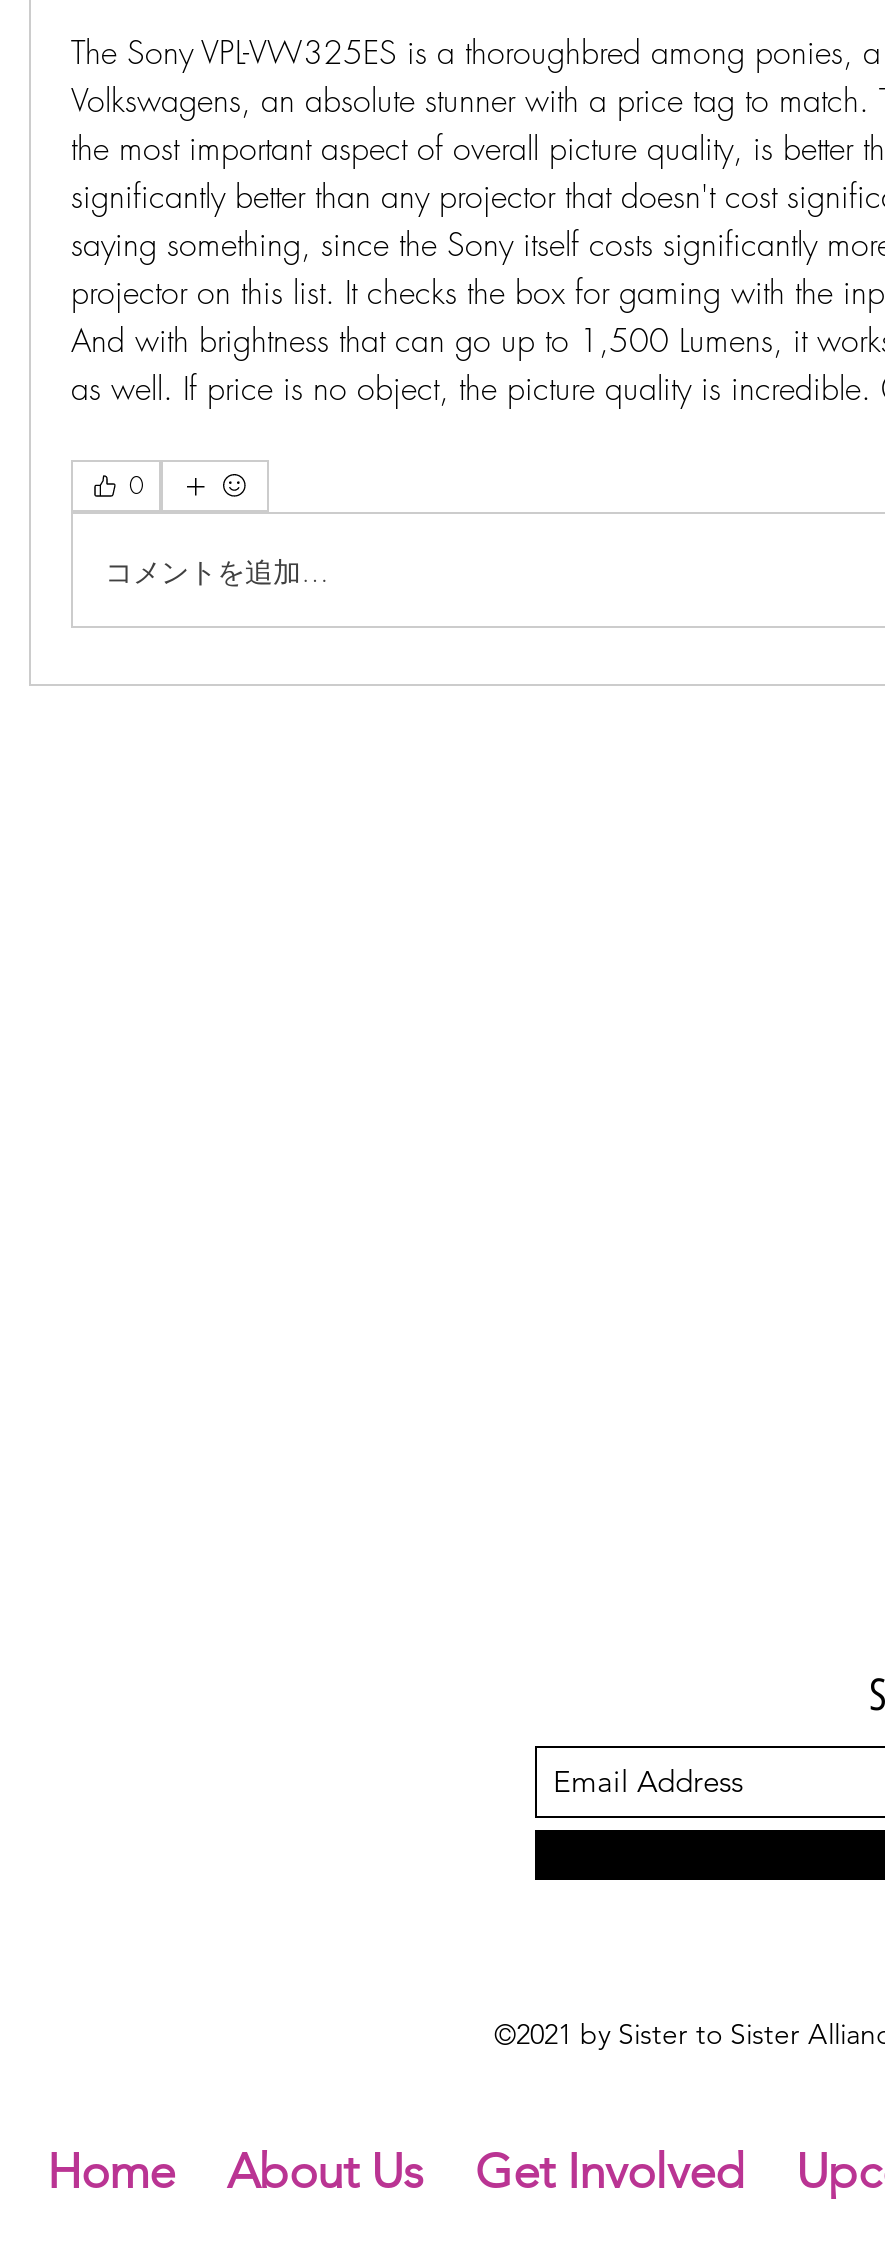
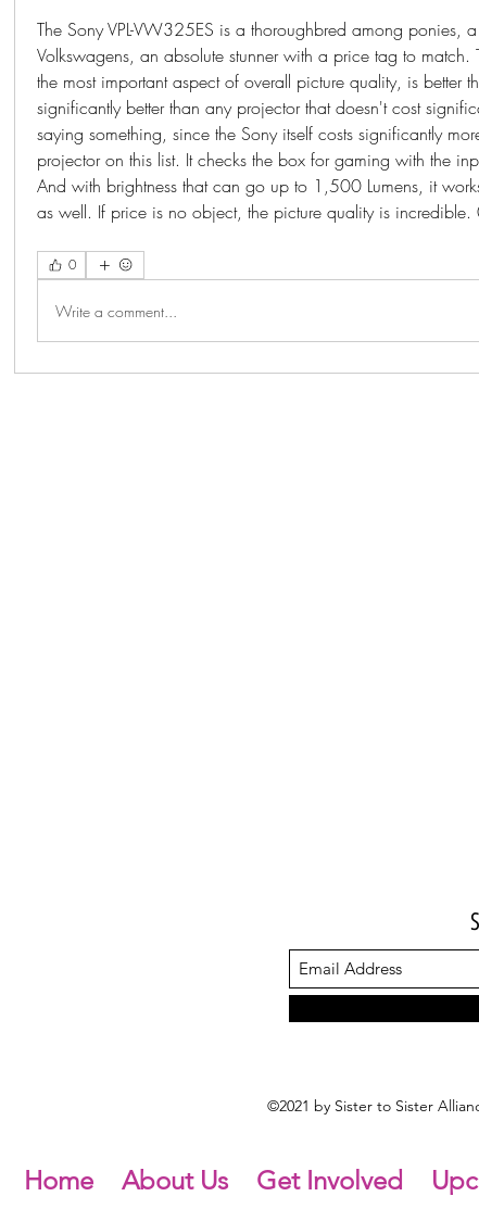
[105,551,329,589] コメントを追加… -> [55,300,177,321] Write a comment...

